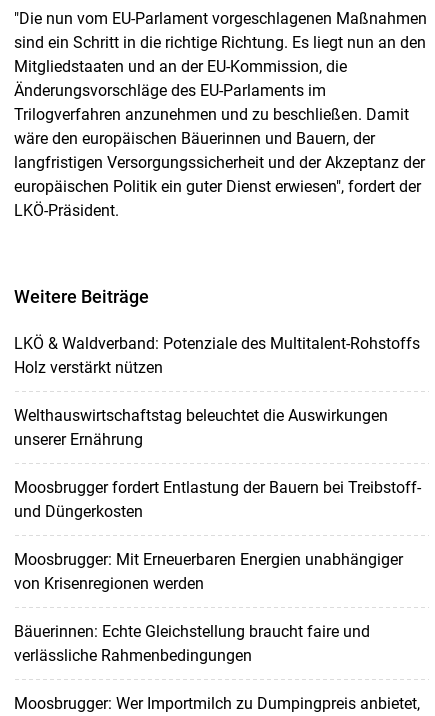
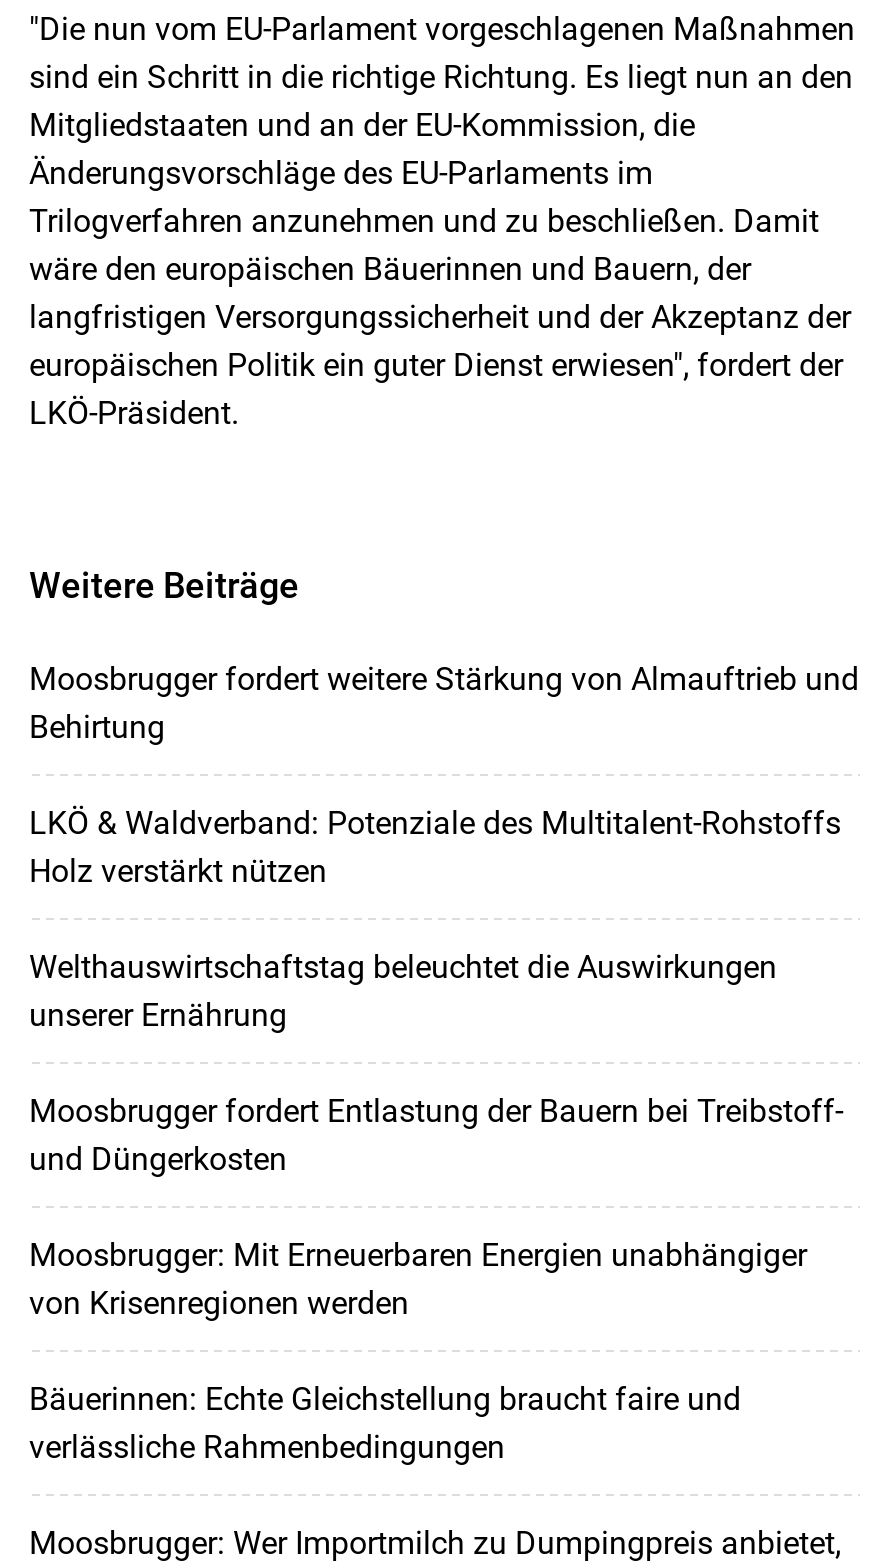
none -> [29,660,859,746] Moosbrugger fordert weitere Stärkung von Almauftrieb und | Behirtung

